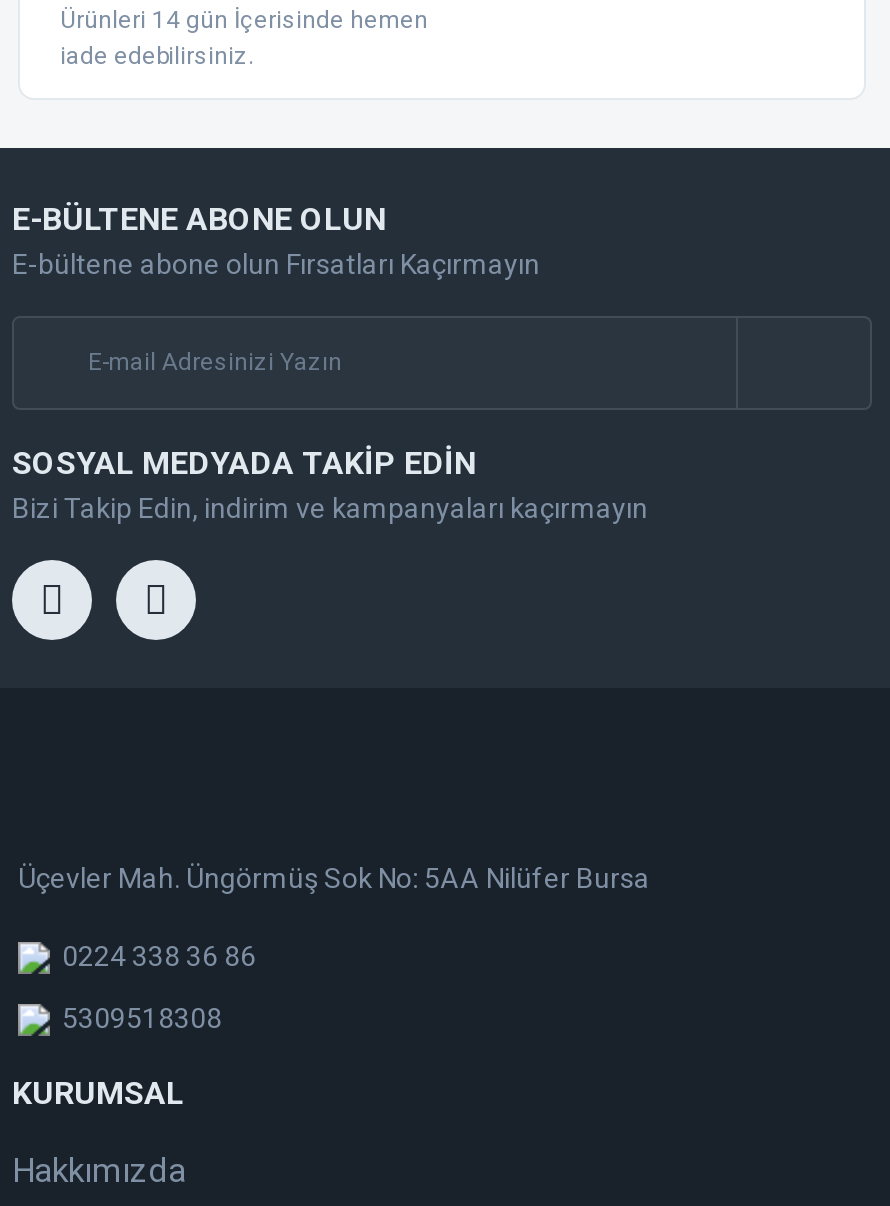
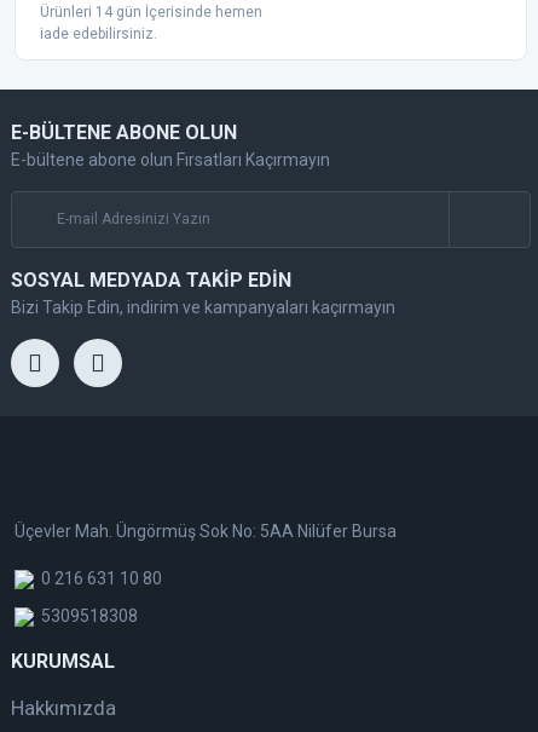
[62,939,256,971] 0224 338 36 86 -> [41,568,162,588] 0 216 631 10 80

